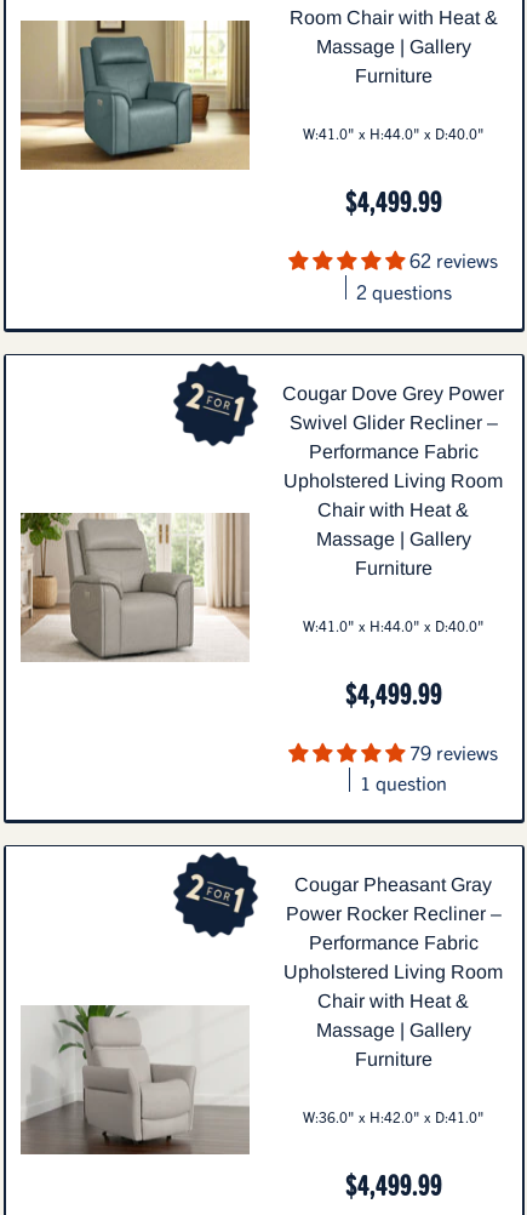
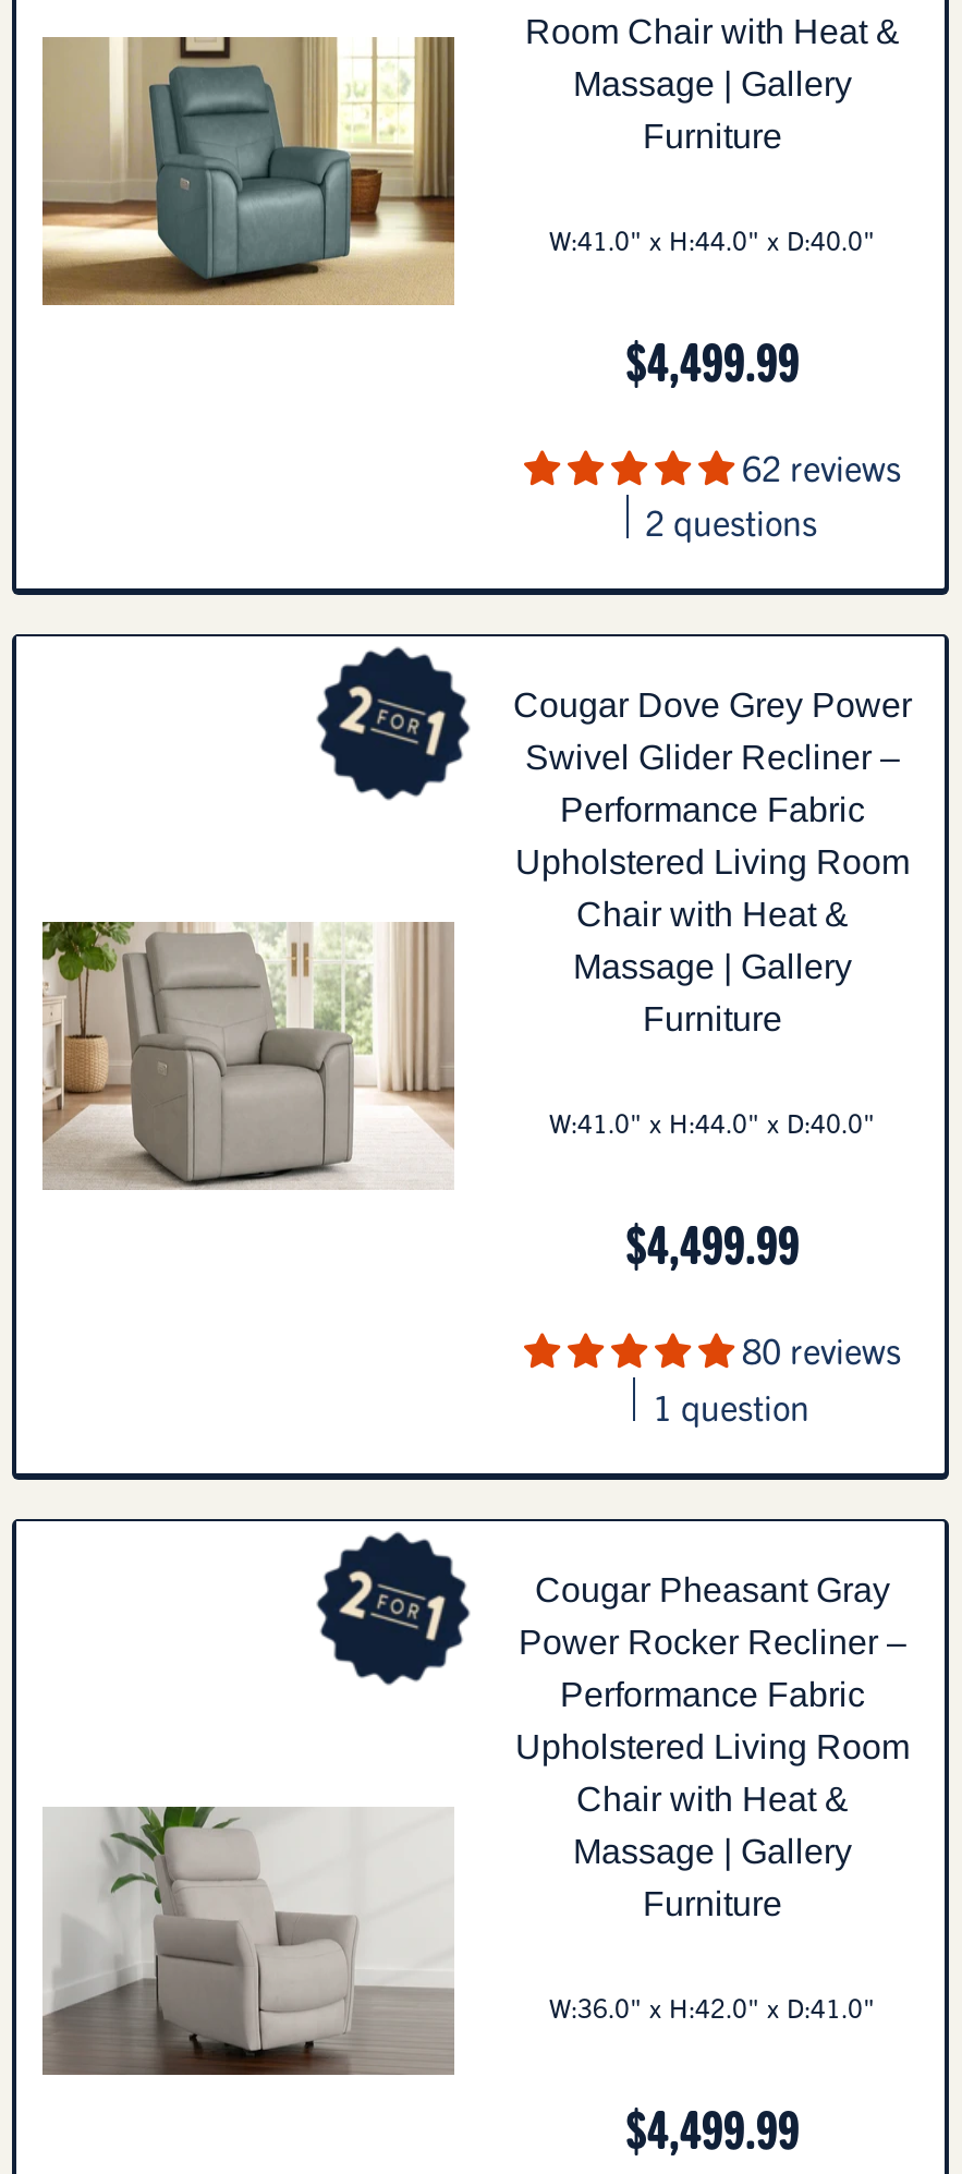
[409,739,498,763] 79 reviews -> [742,1329,901,1372] 80 reviews

